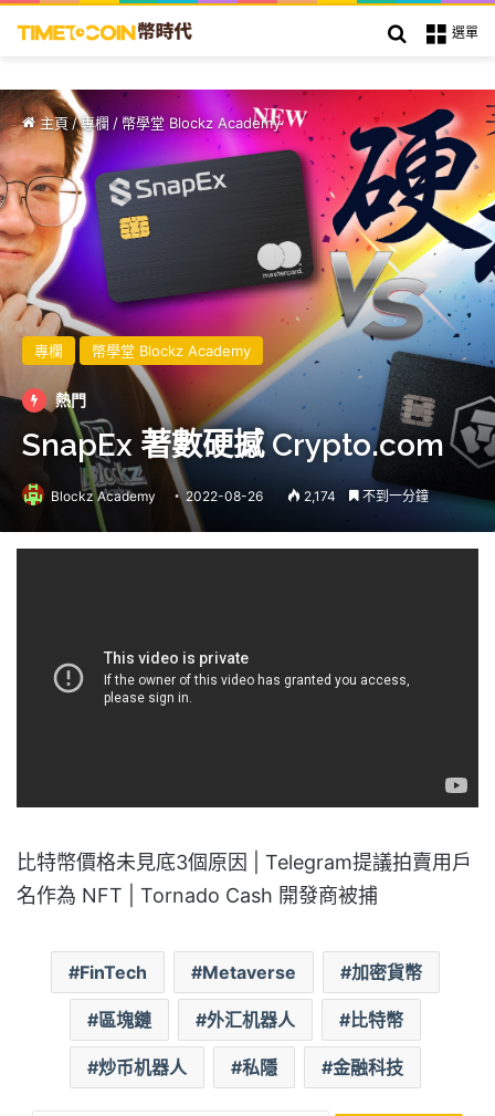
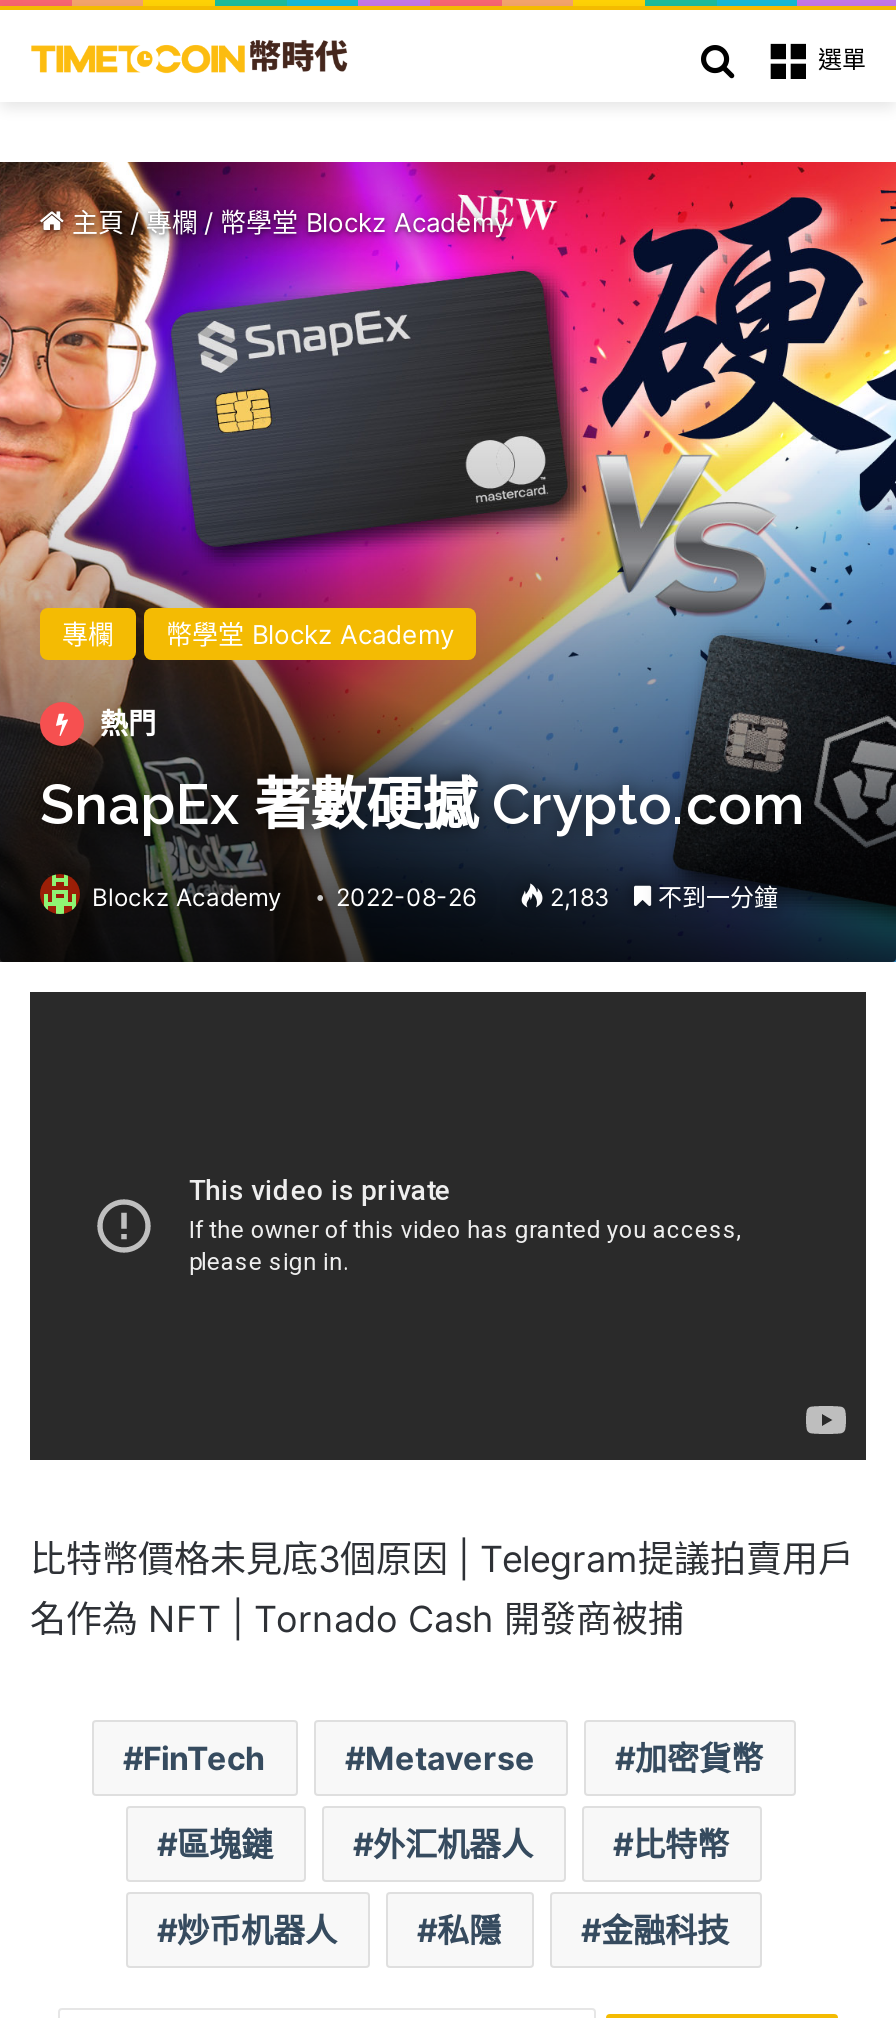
[301,488,429,504] 2,174 不到一分鐘 -> [544,882,778,912] 2,183 不到一分鐘

